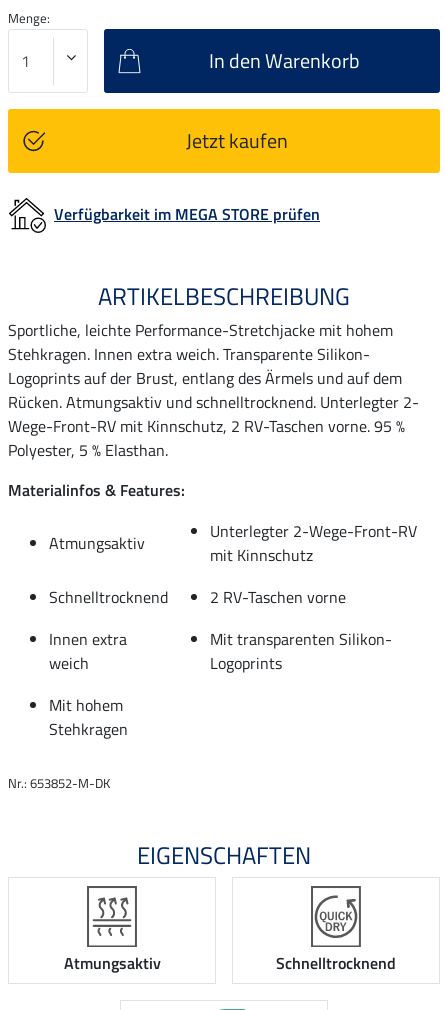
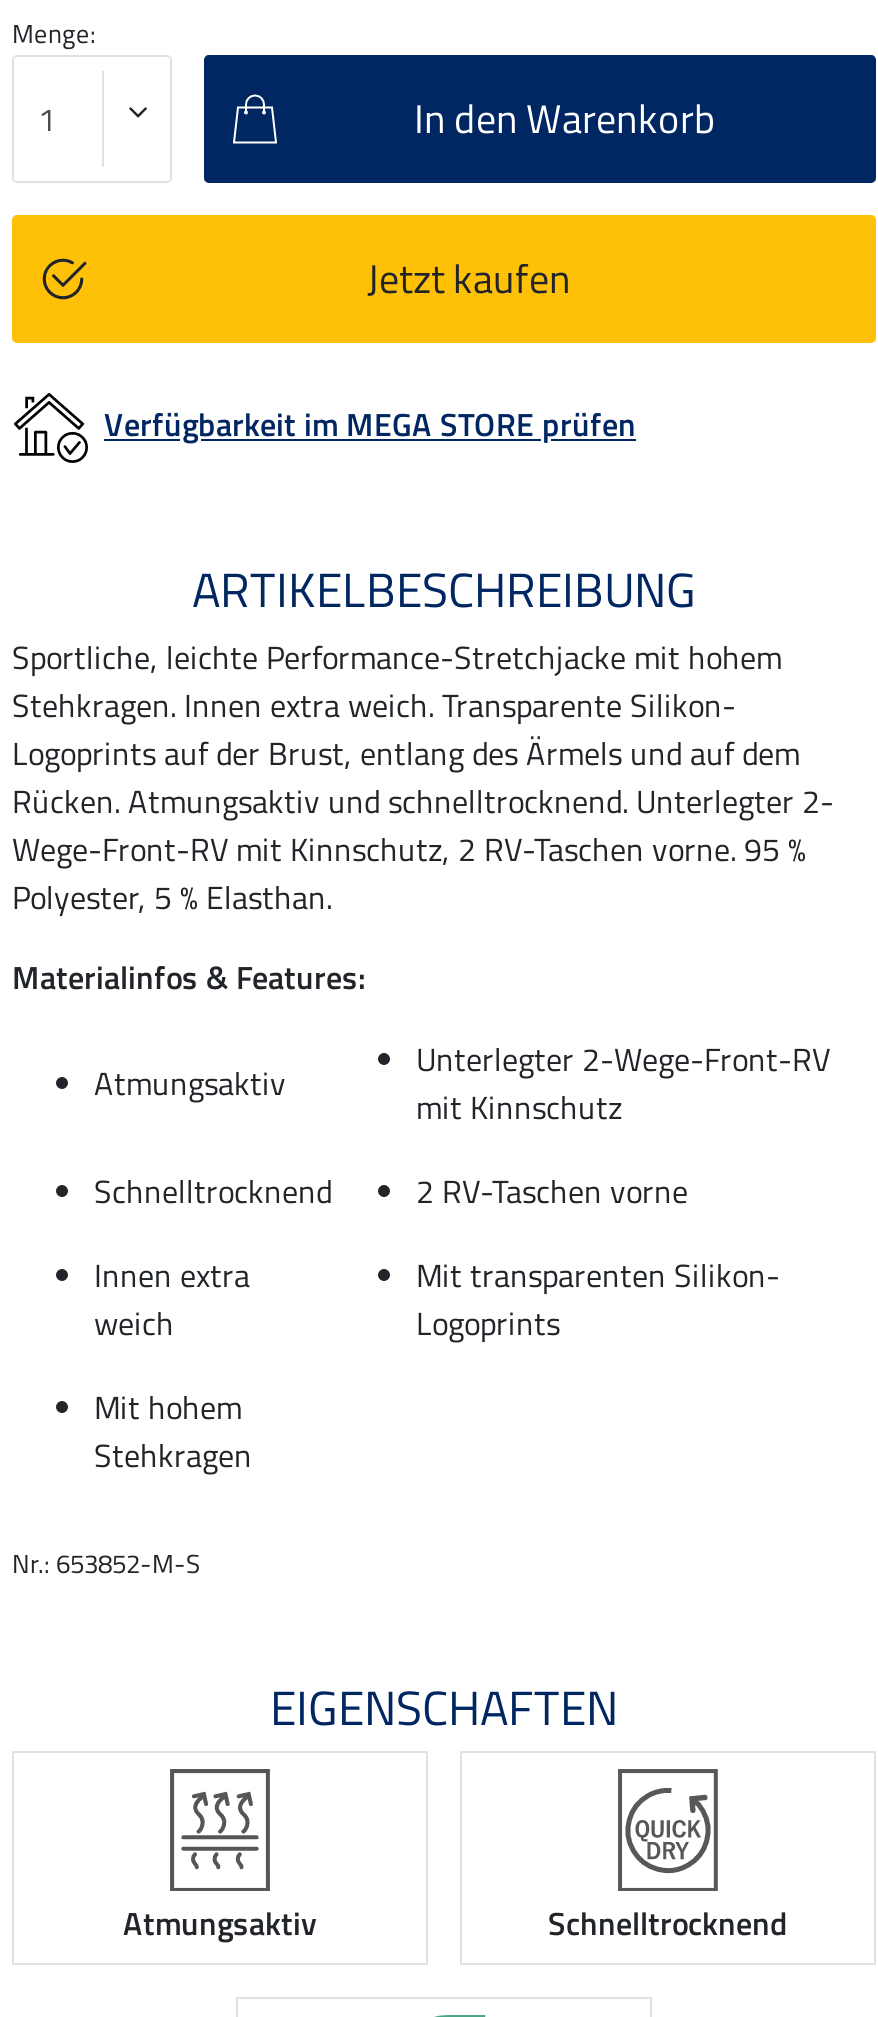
[8,773,110,793] Nr.: 653852-M-DK -> [12,1543,200,1583] Nr.: 653852-M-S

